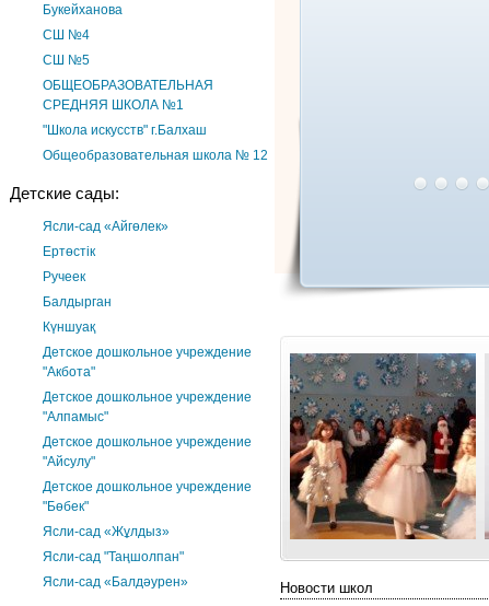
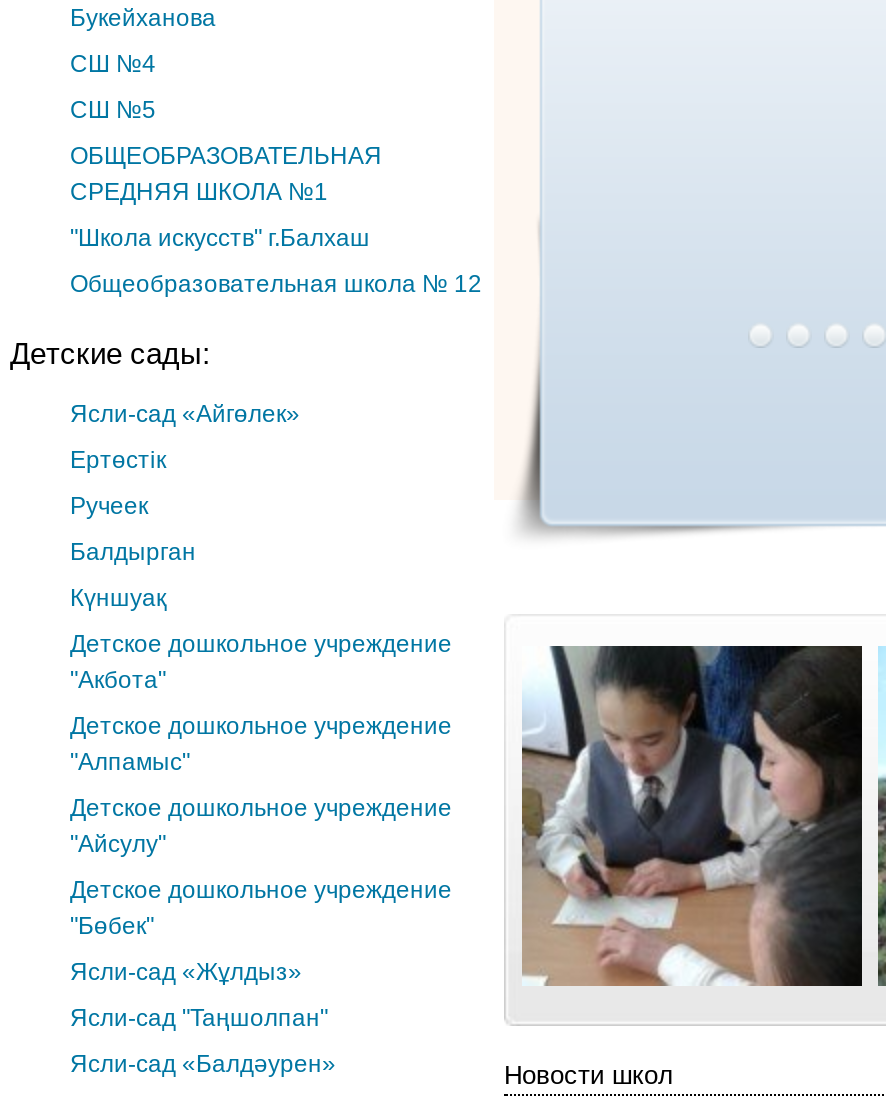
[289,352,477,540] [image] -> [520,644,880,988] [image]

